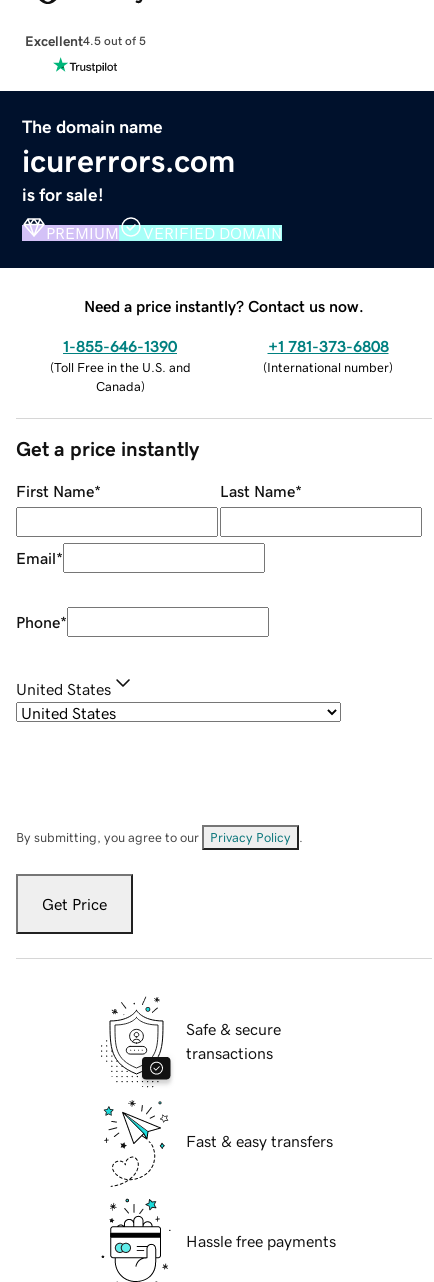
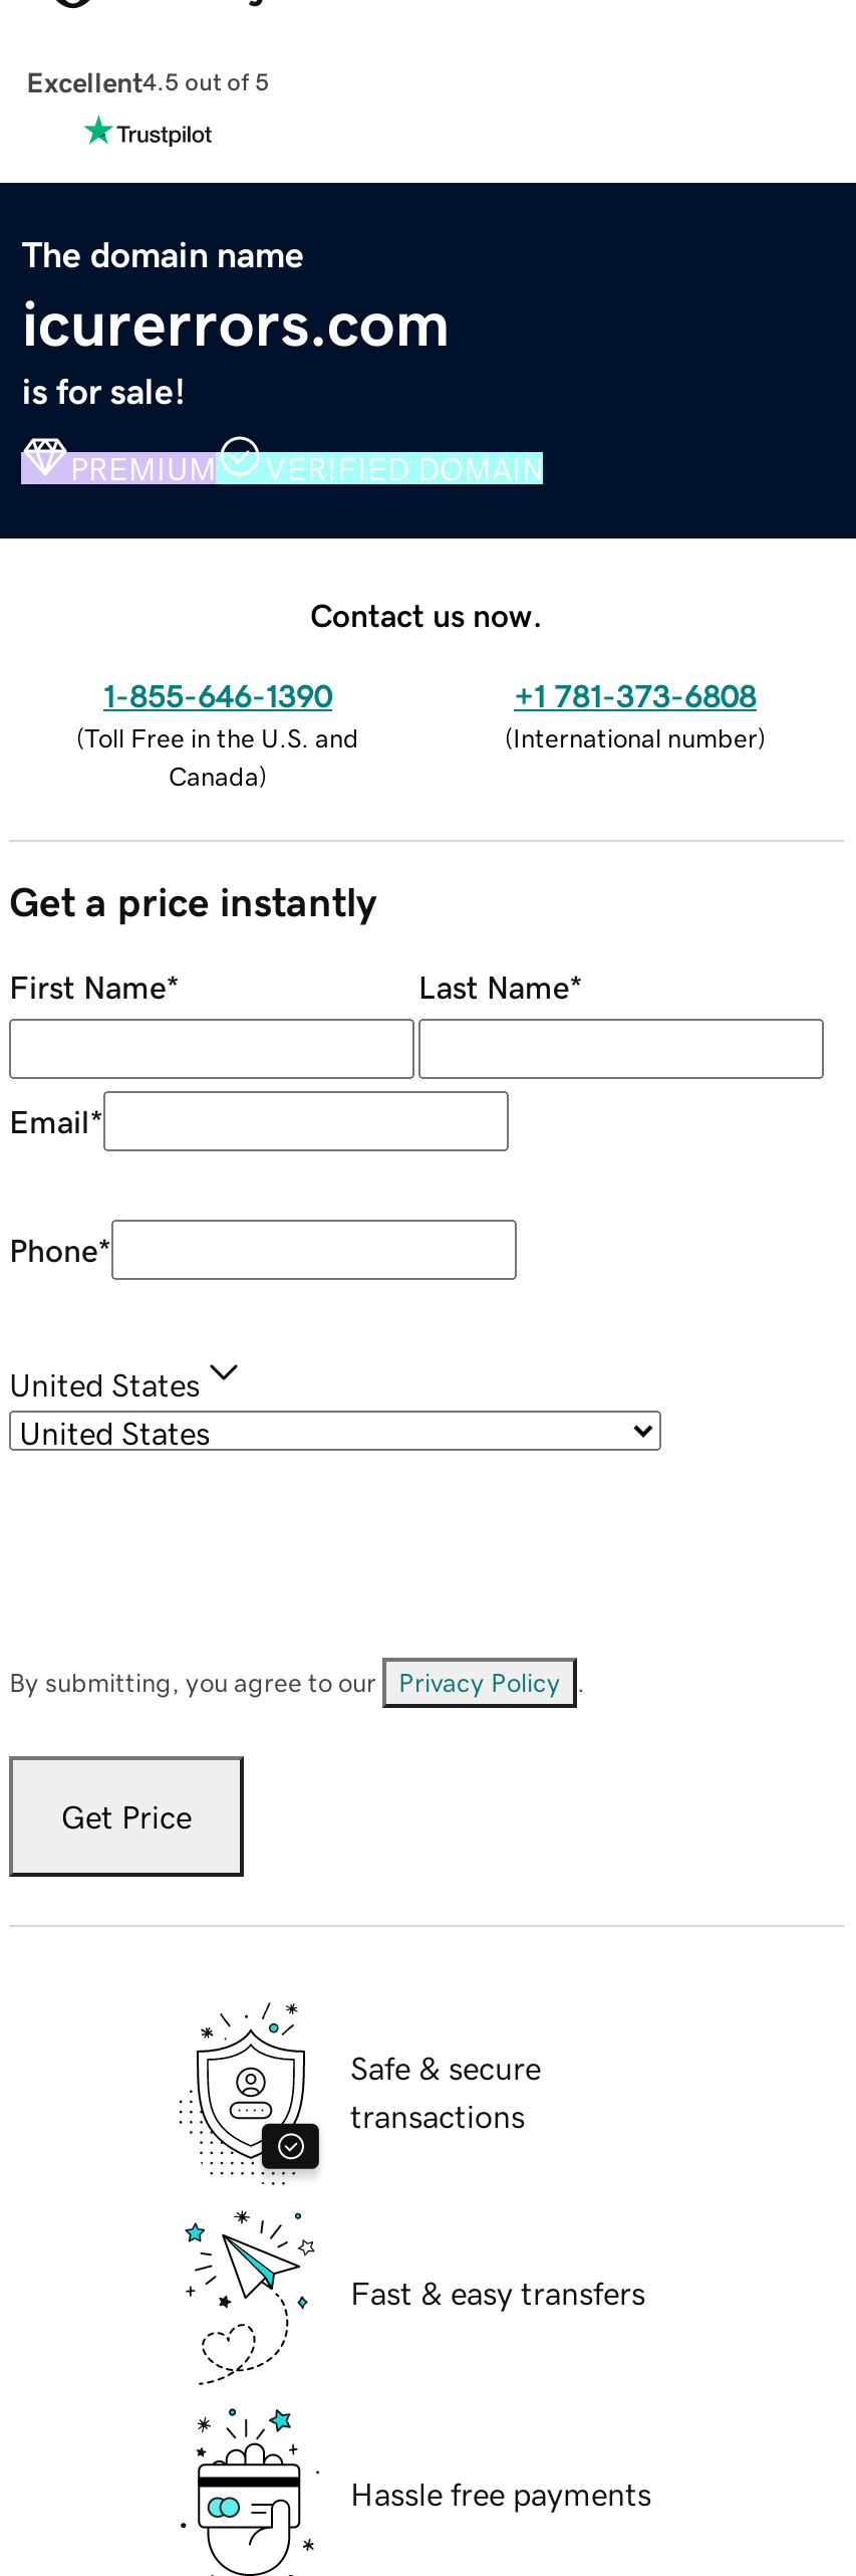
[84,298,364,314] Need a price instantly? Contact us now. -> [310,598,543,630] Contact us now.

